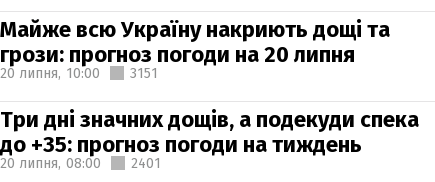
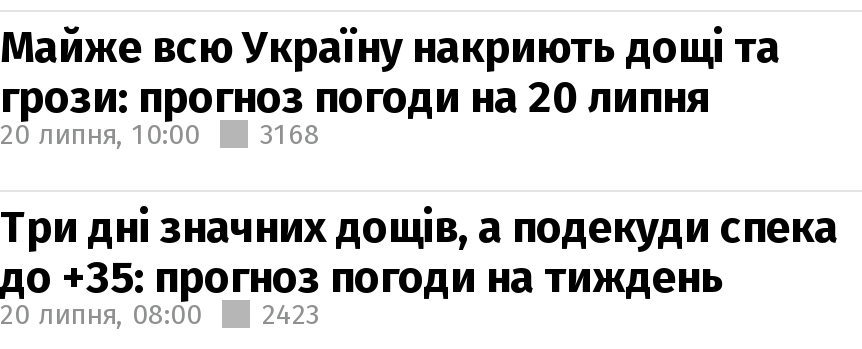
[0,64,158,81] 20 липня, 10:00 3151 -> [0,117,320,151] 20 липня, 10:00 3168
[0,154,161,171] 20 липня, 08:00 2401 -> [0,297,320,331] 20 липня, 08:00 2423

